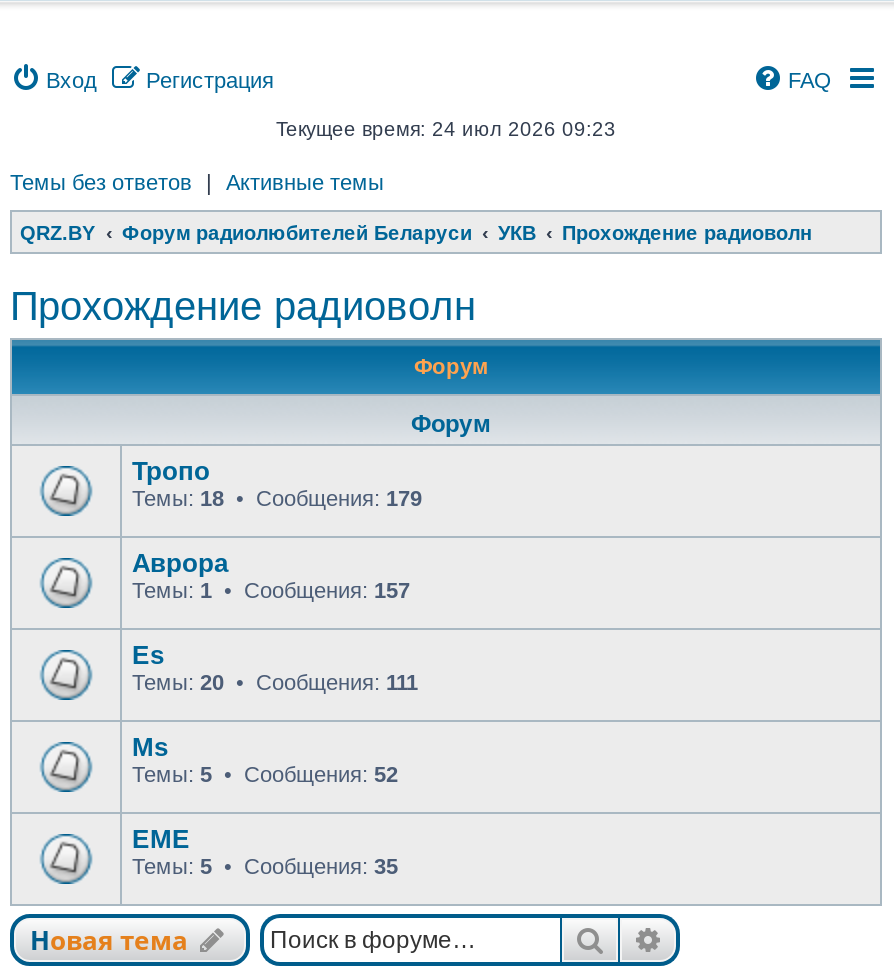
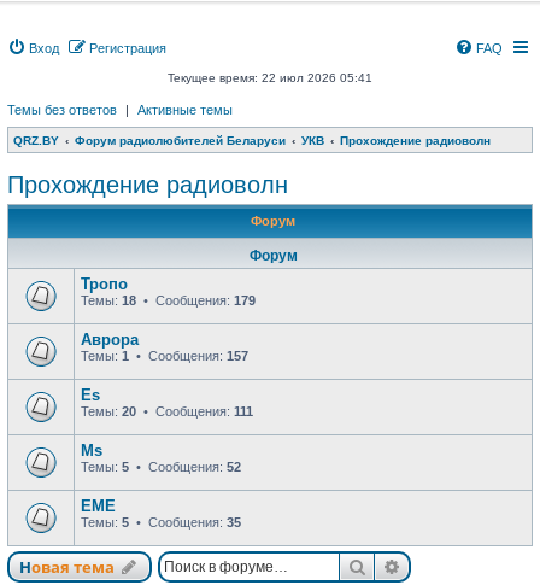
[276,118,616,140] Текущее время: 24 июл 2026 09:23 -> [168,71,372,84] Текущее время: 22 июл 2026 05:41

